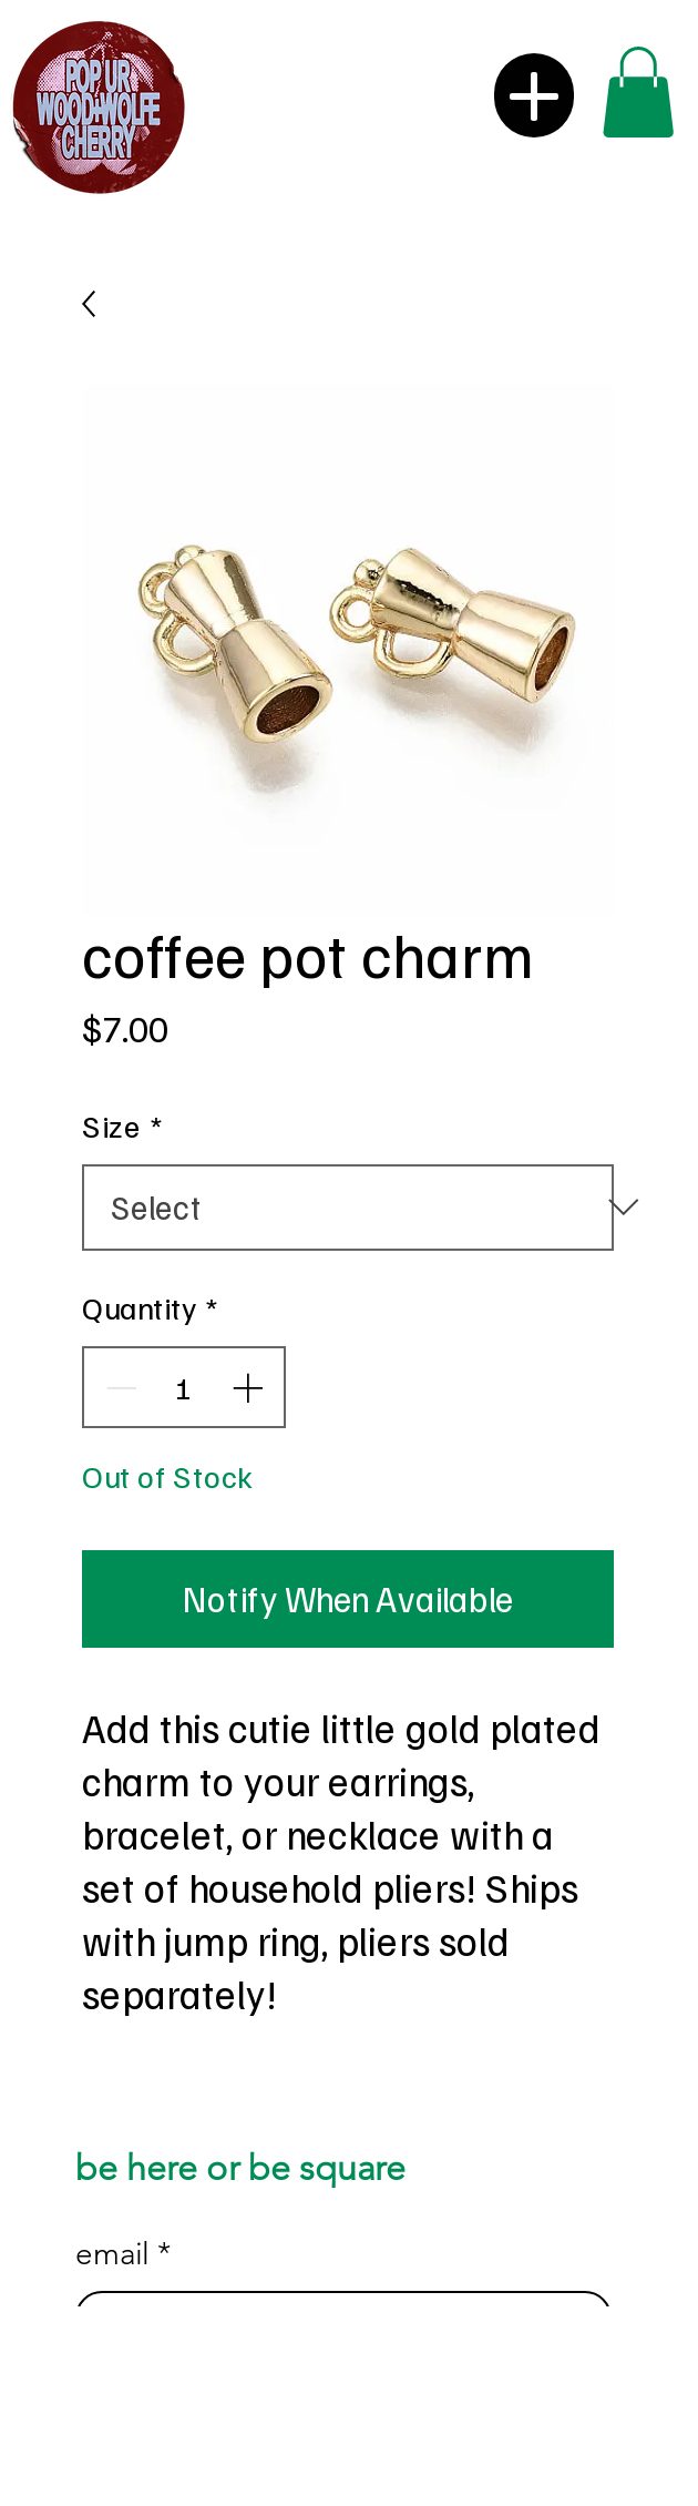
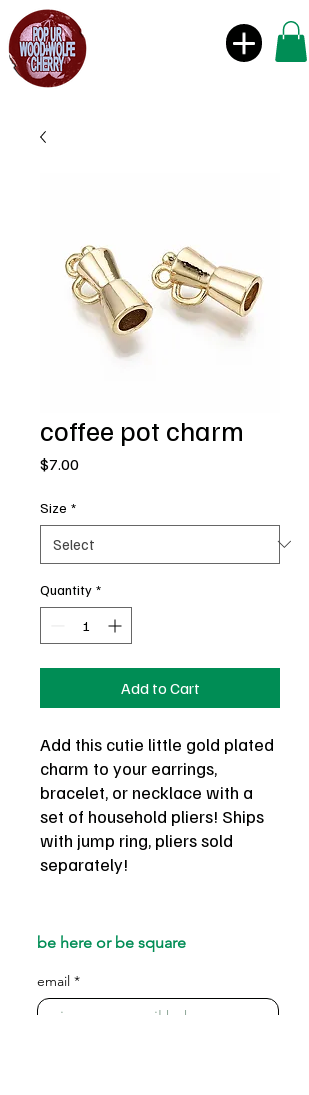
[82,1456,513,1620] Out of Stock | Notify When Available -> [120,678,199,698] Add to Cart

